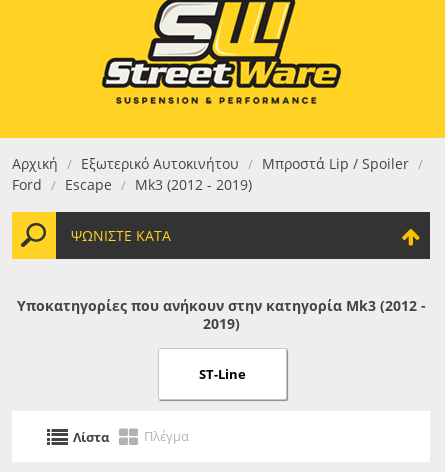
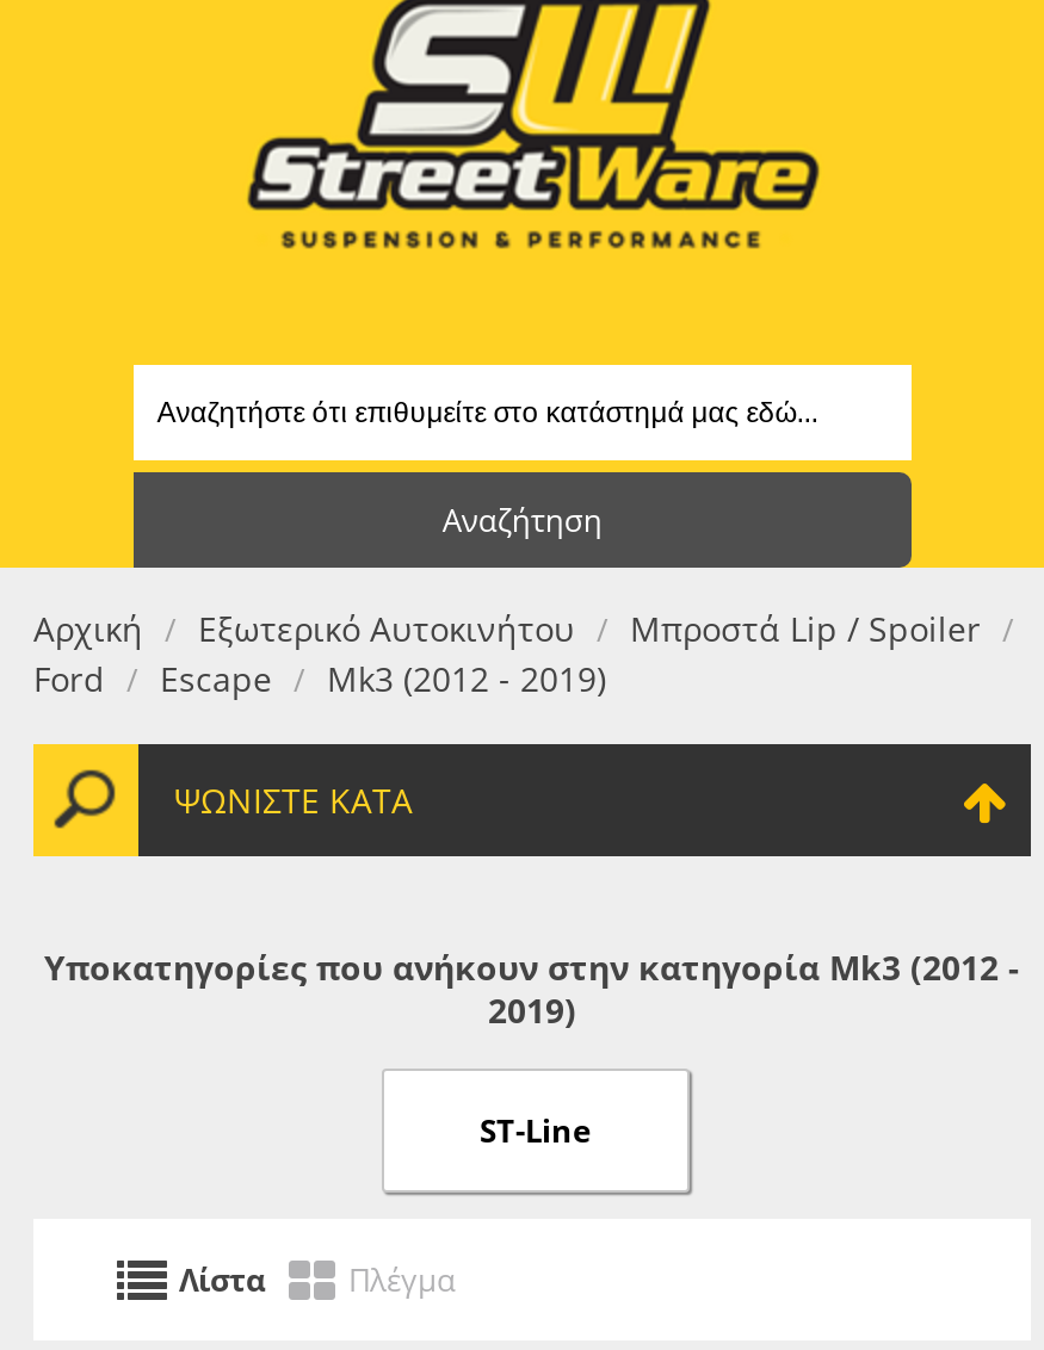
none -> [131,329,914,570] [image] | Αναζήτηση

